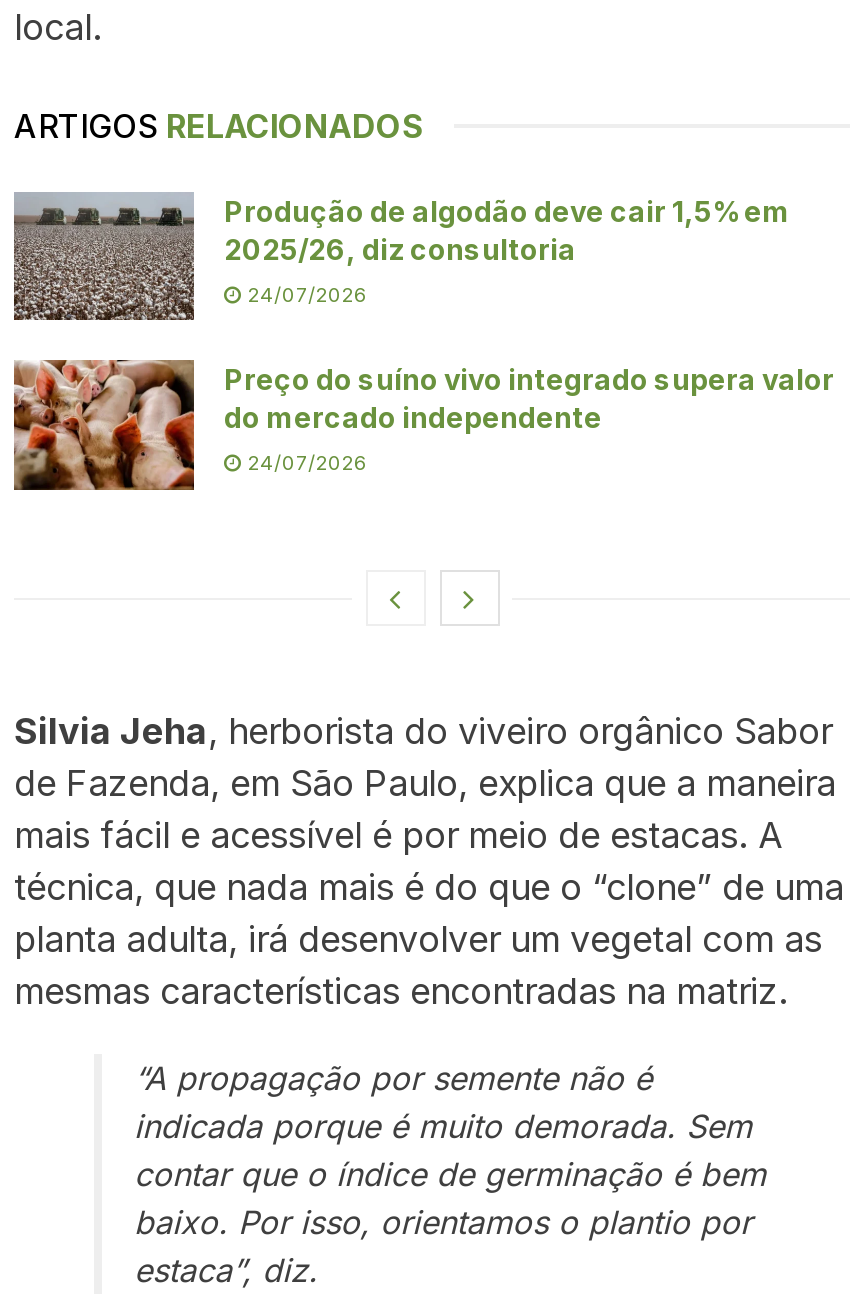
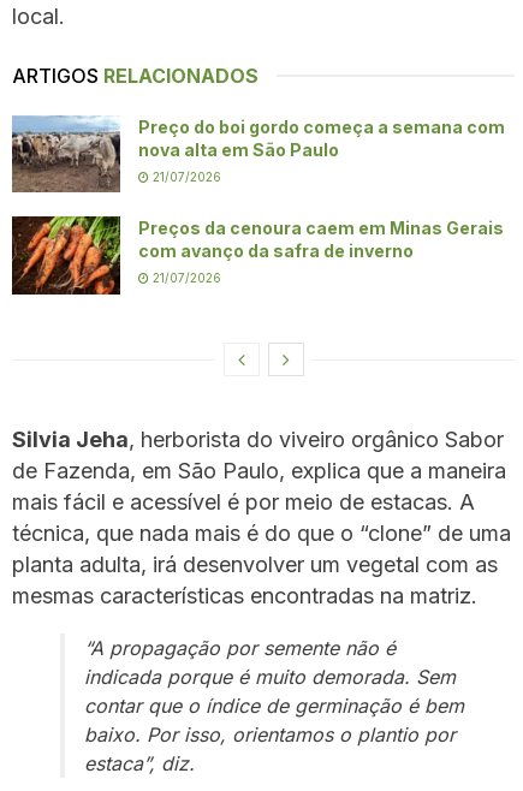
[12,192,790,322] [image] | Produção de algodão deve cair 1,5% em | 2025/26, diz consultoria -> [12,117,505,192] [image] | Preço do boi gordo começa a semana com | nova alta em São Paulo
[242,282,368,306] 24/07/2026 -> [149,169,221,184] 21/07/2026
[12,358,834,492] [image] | Preço do suíno vivo integrado supera valor | do mercado independente -> [11,215,504,296] [image] | Preços da cenoura caem em Minas Gerais | com avanço da safra de inverno
[242,451,368,475] 24/07/2026 -> [149,271,221,285] 21/07/2026

